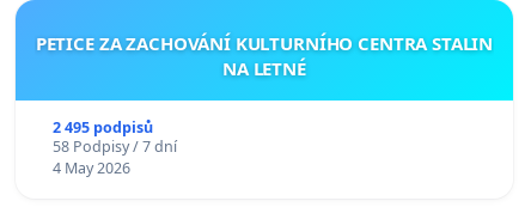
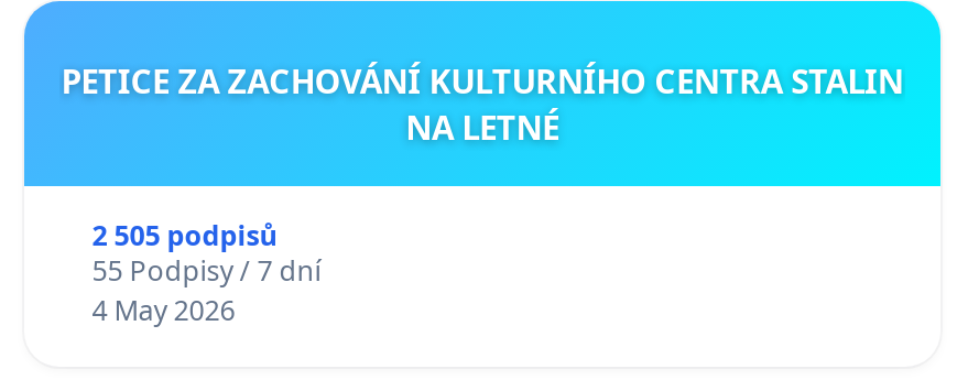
[52,118,153,138] 2 495 podpisů -> [92,217,277,254] 2 505 podpisů
[52,137,177,157] 58 Podpisy / 7 dní -> [92,252,321,290] 55 Podpisy / 7 dní

